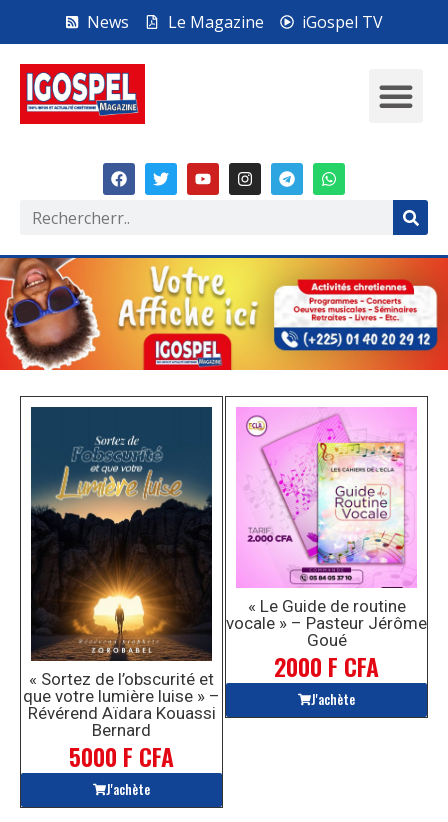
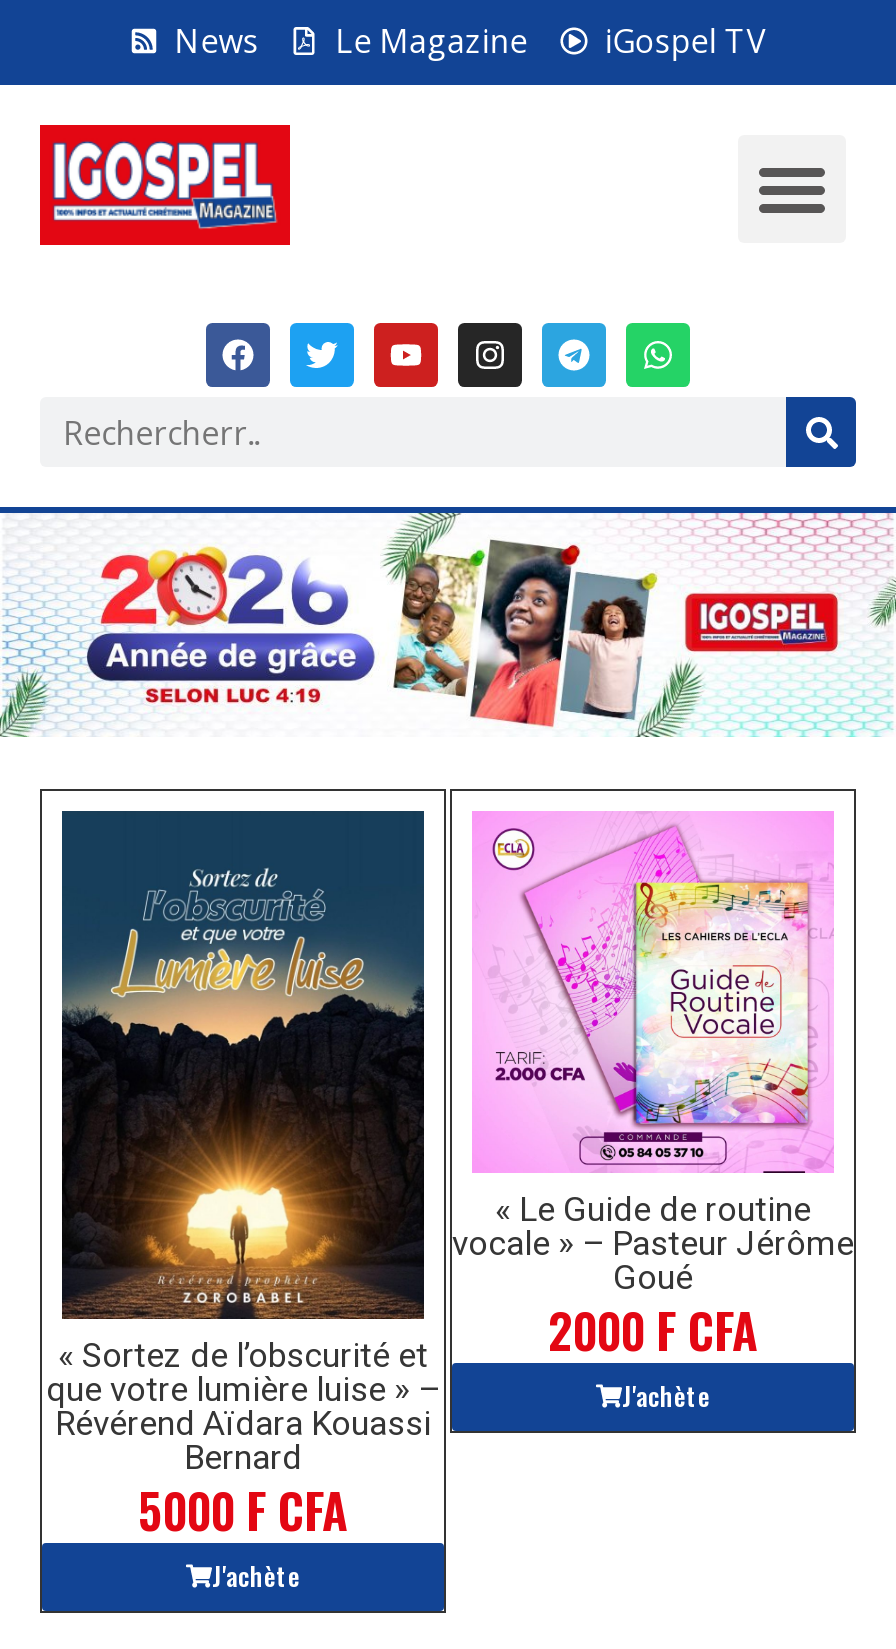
[3,257,445,371] [image] -> [6,511,890,739] [image]

